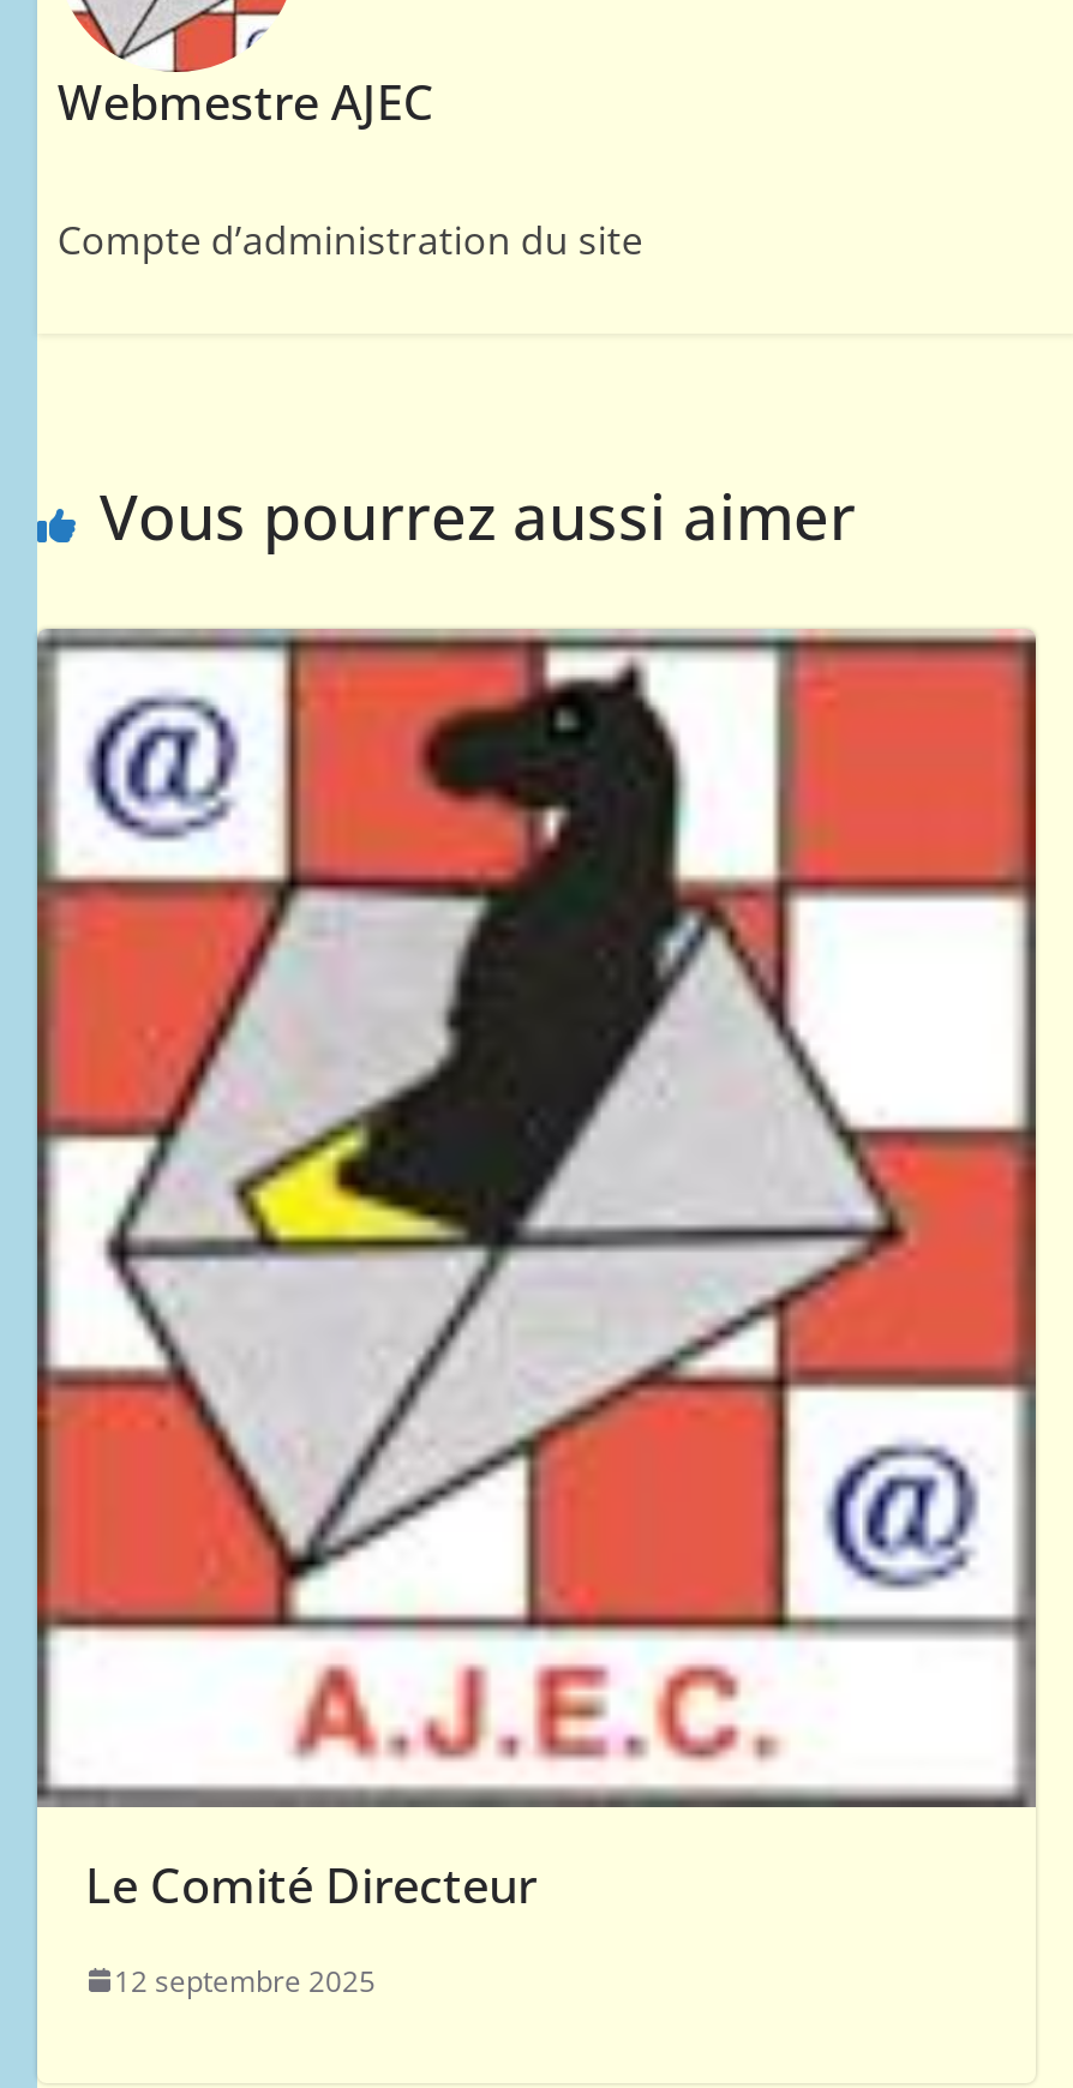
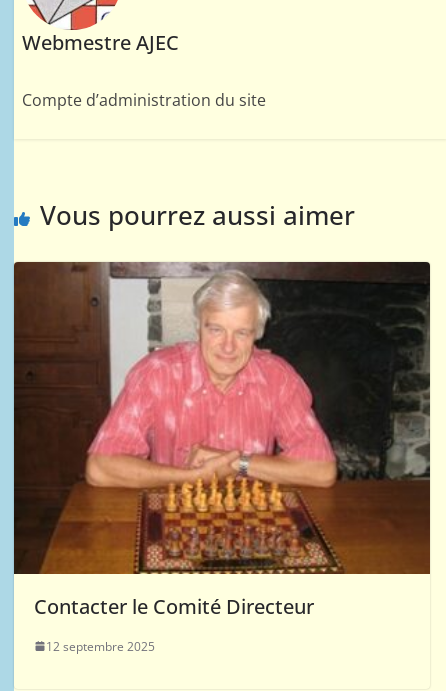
[35,626,1038,1916] [image] | Le Comité Directeur -> [14,261,430,620] [image] | Contacter le Comité Directeur

